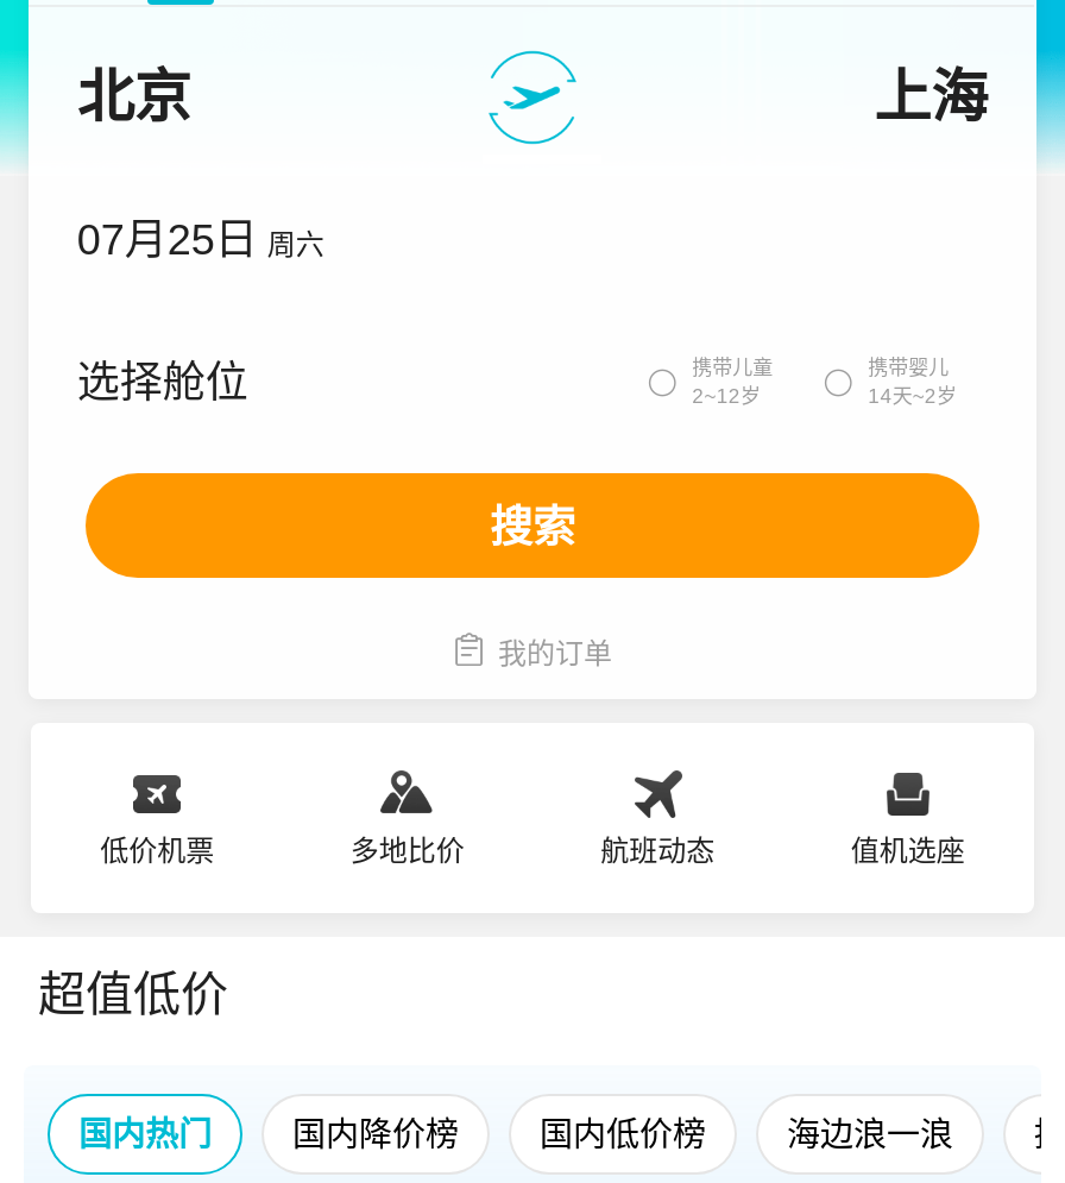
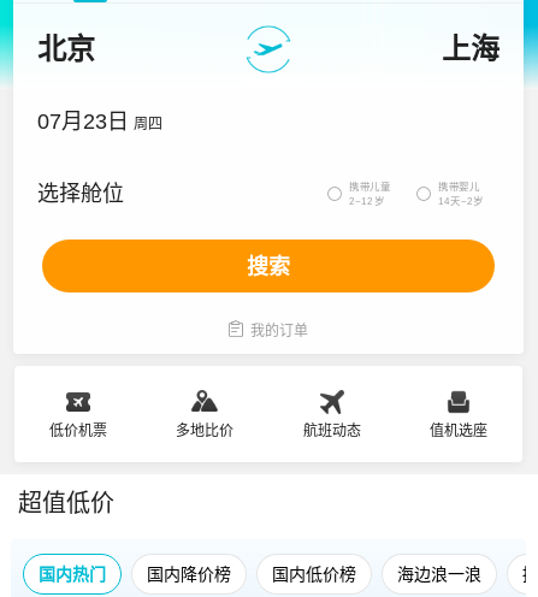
[77,216,324,264] 07月25日 周六 -> [38,110,163,134] 07月23日 周四

